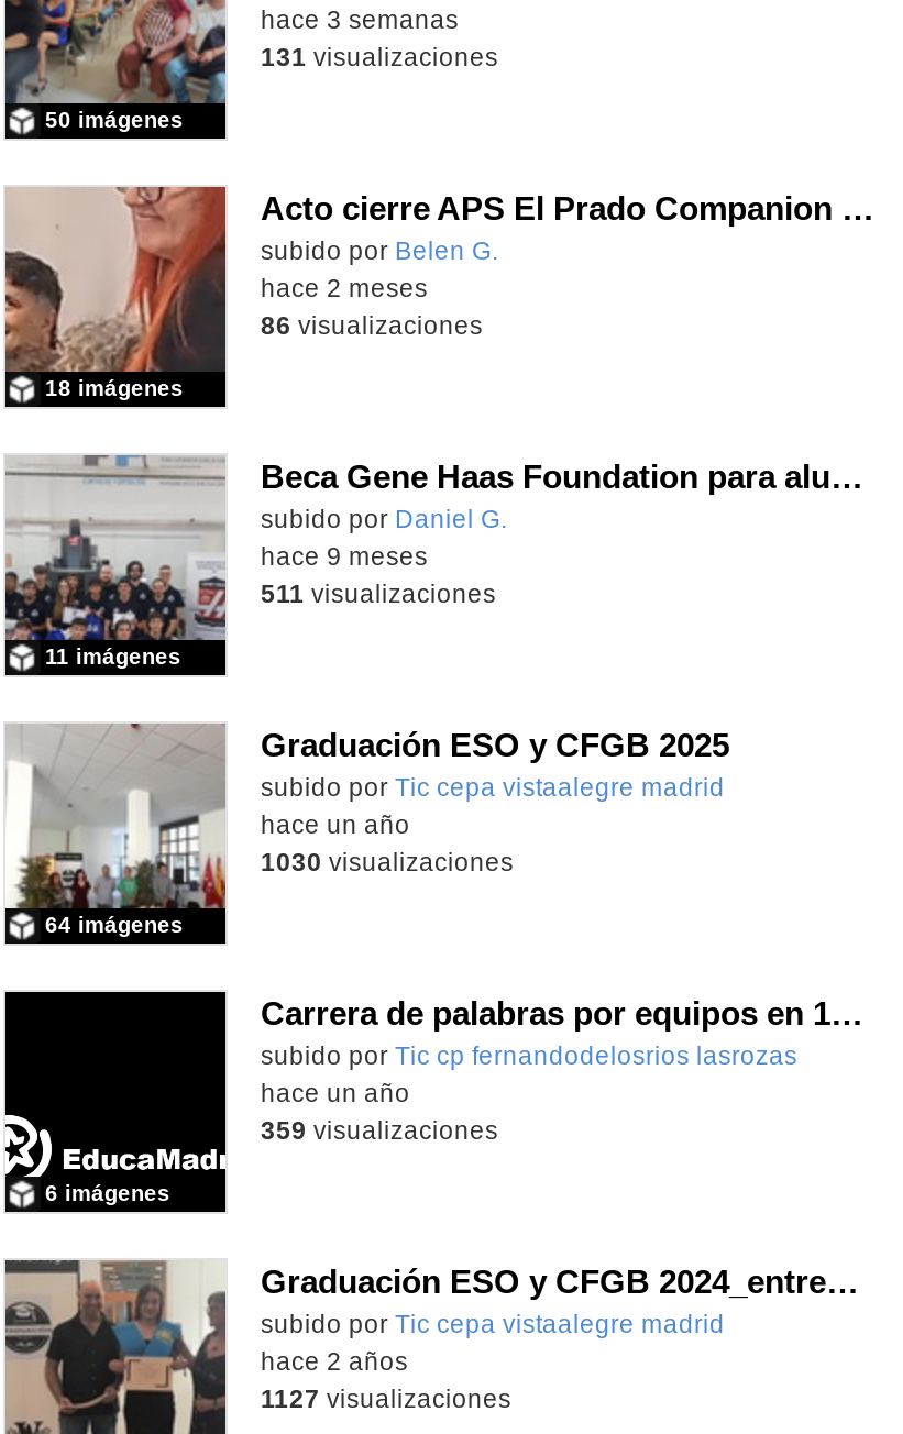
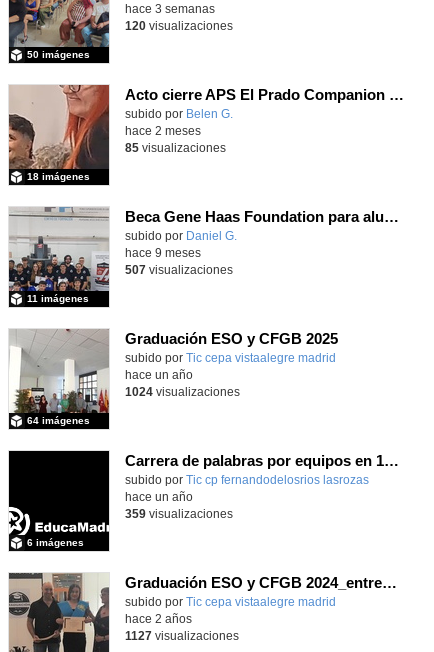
[261,44,498,70] 131 visualizaciones -> [125,20,233,32] 120 visualizaciones
[261,312,483,338] 86 visualizaciones -> [125,142,226,154] 85 visualizaciones
[261,580,496,607] 511 visualizaciones -> [125,264,233,276] 507 visualizaciones
[261,849,514,875] 1030 visualizaciones -> [125,386,240,398] 1024 visualizaciones

